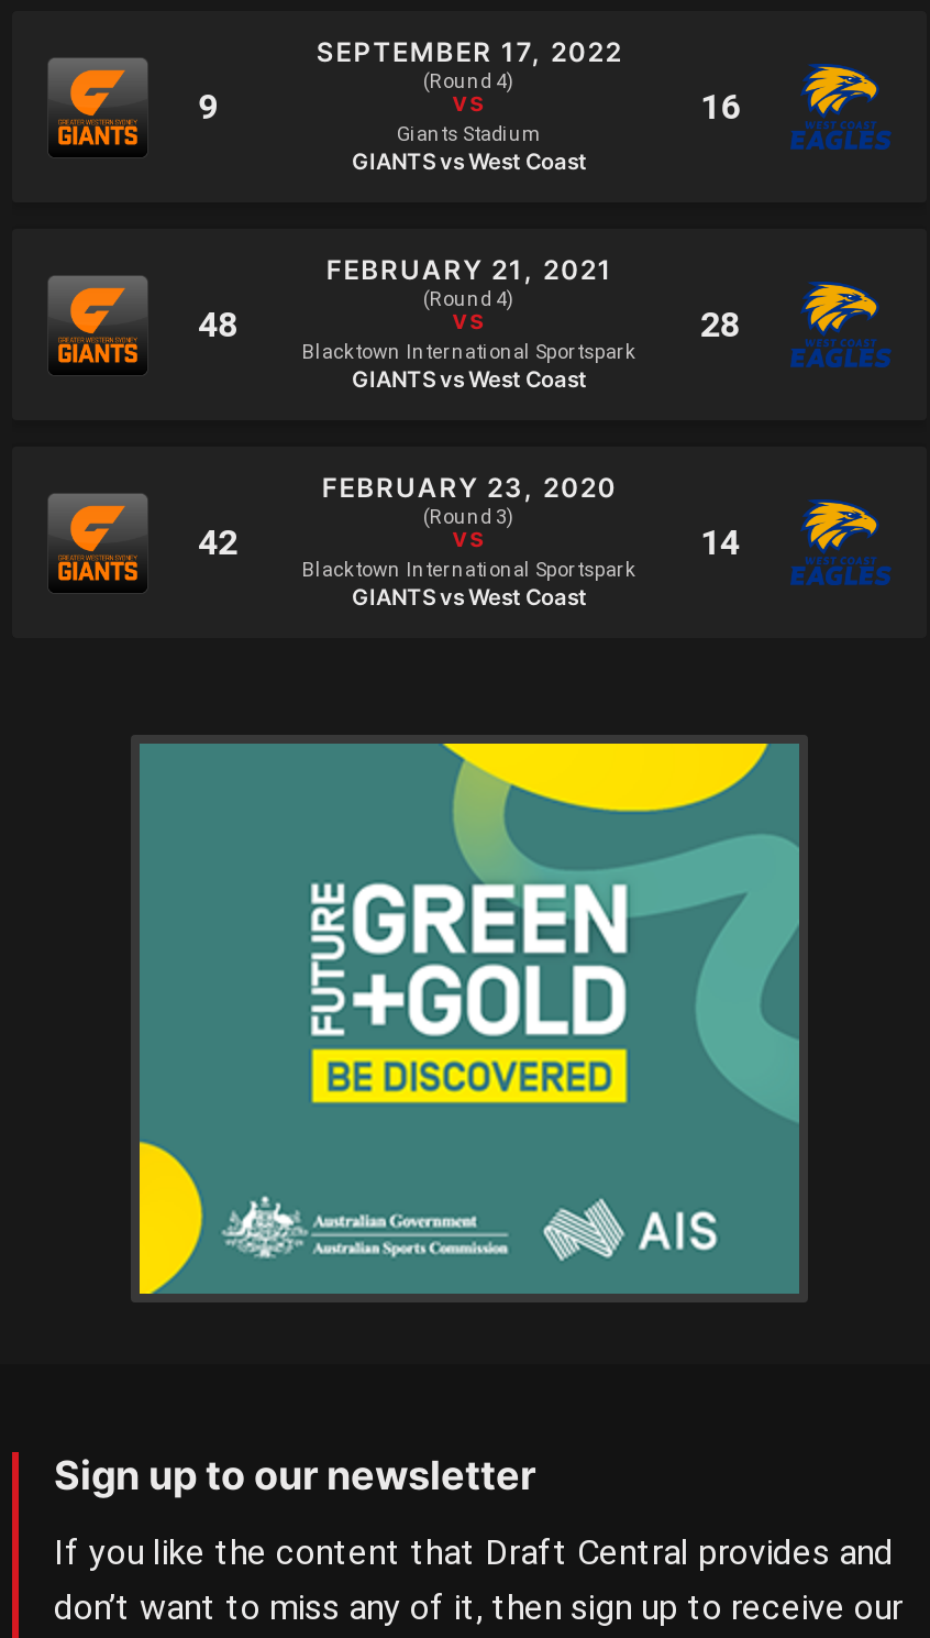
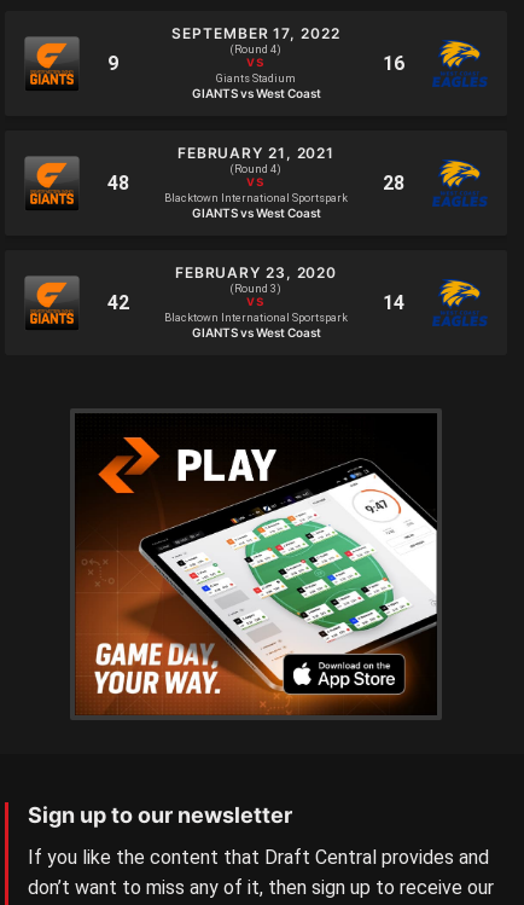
[137,741,801,1296] [image] -> [75,413,438,715] [image]

